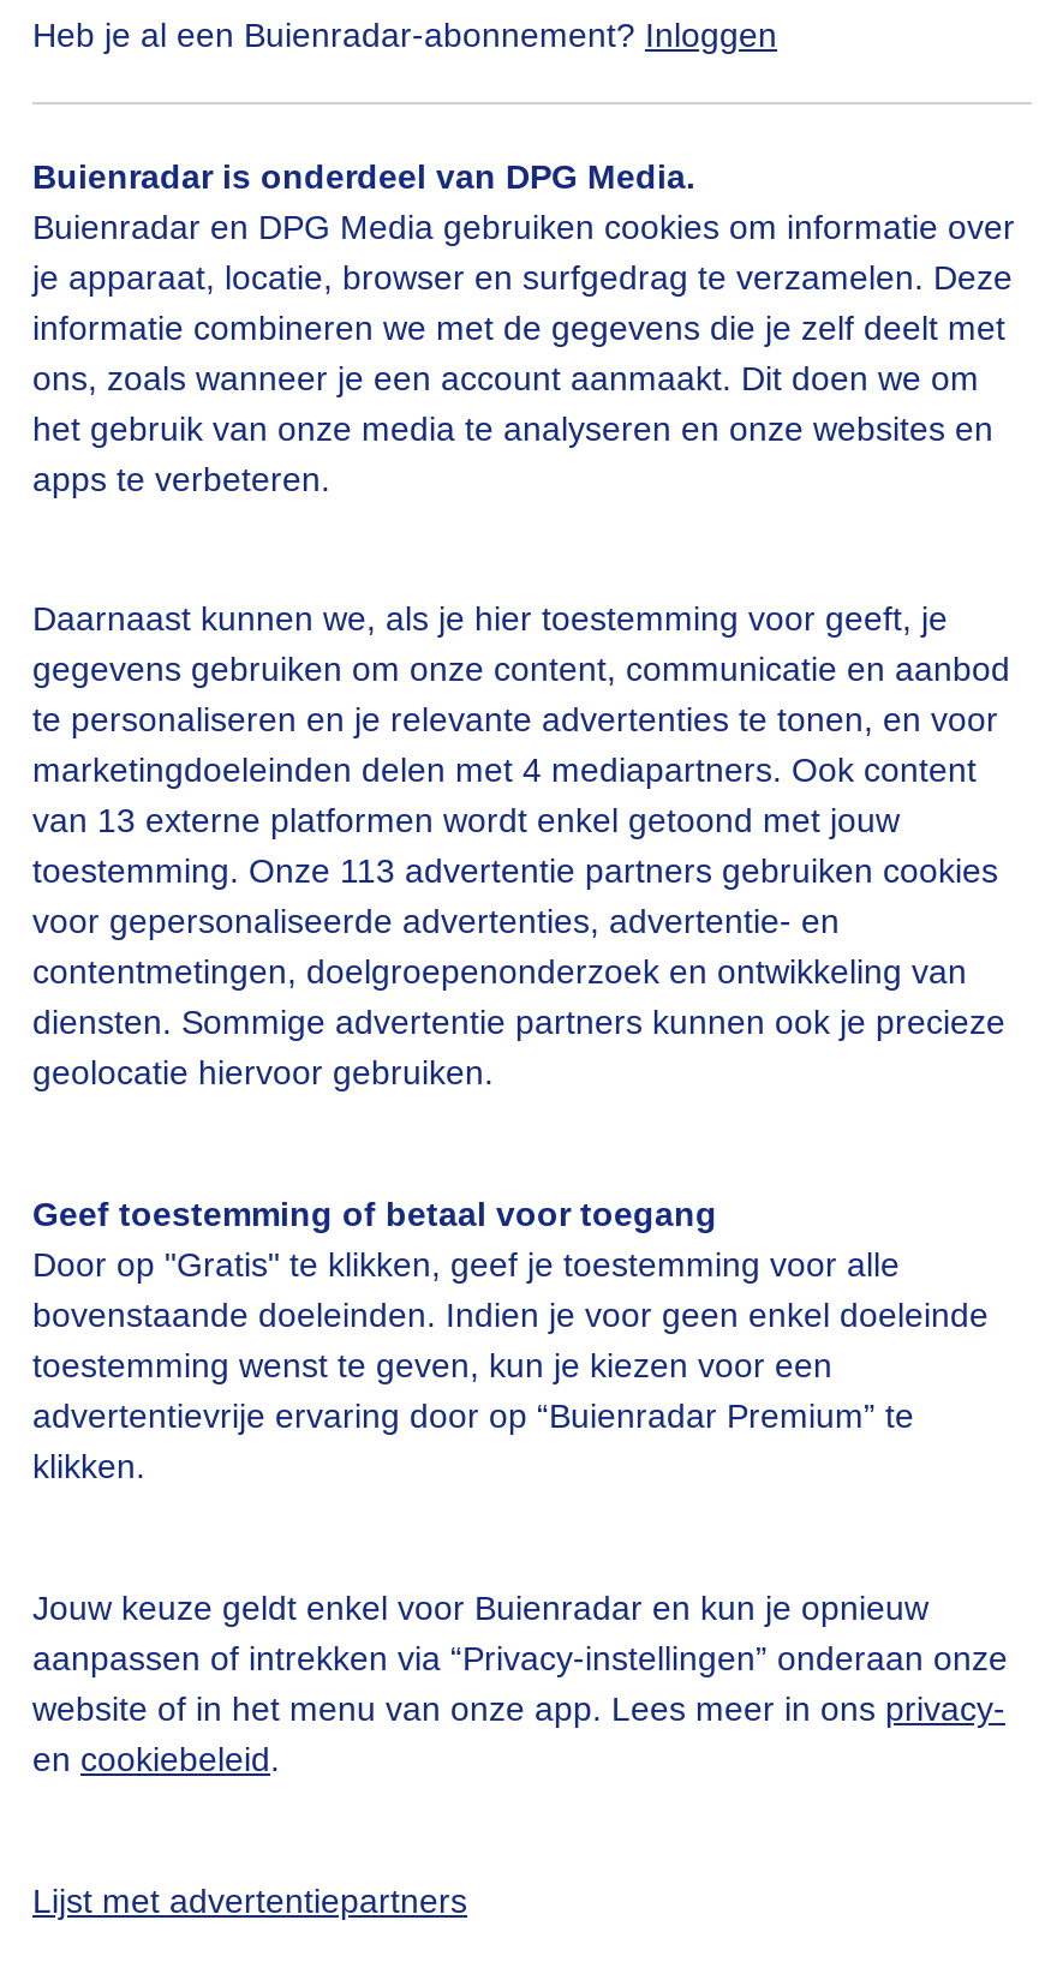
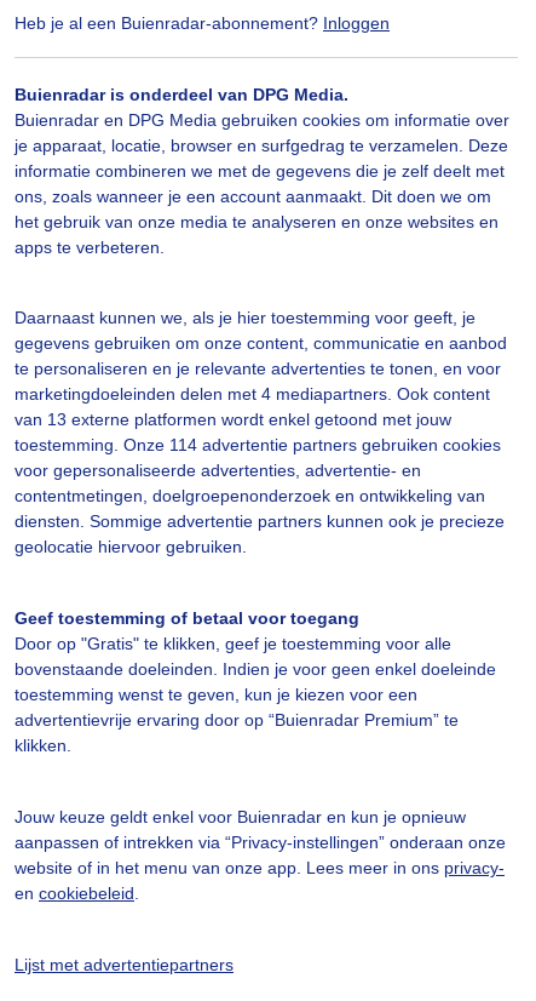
[32,852,998,891] toestemming. Onze 113 advertentie partners gebruiken cookies -> [15,436,501,455] toestemming. Onze 114 advertentie partners gebruiken cookies

